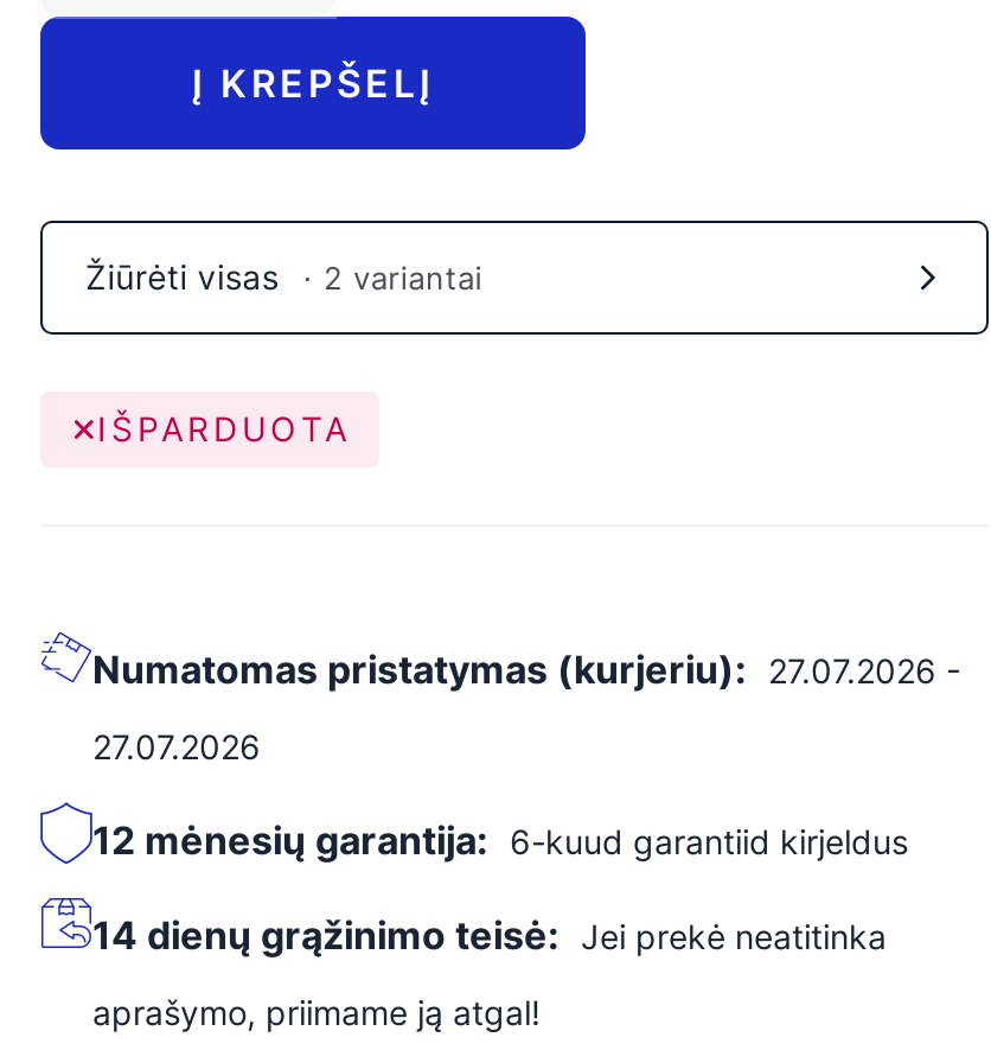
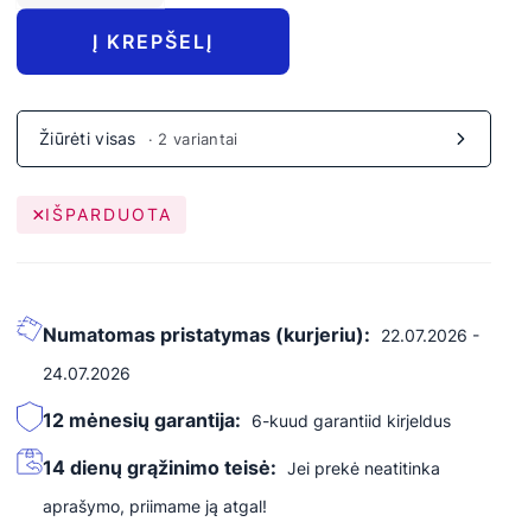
[92,644,960,692] Numatomas pristatymas (kurjeriu): 27.07.2026 - -> [43,322,479,346] Numatomas pristatymas (kurjeriu): 22.07.2026 -
[92,725,261,765] 27.07.2026 -> [43,362,131,383] 24.07.2026

